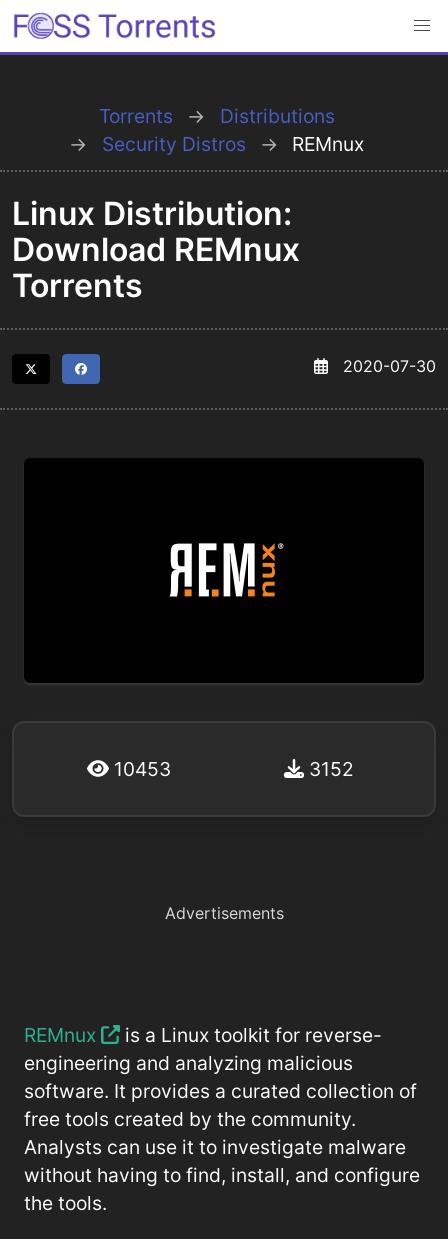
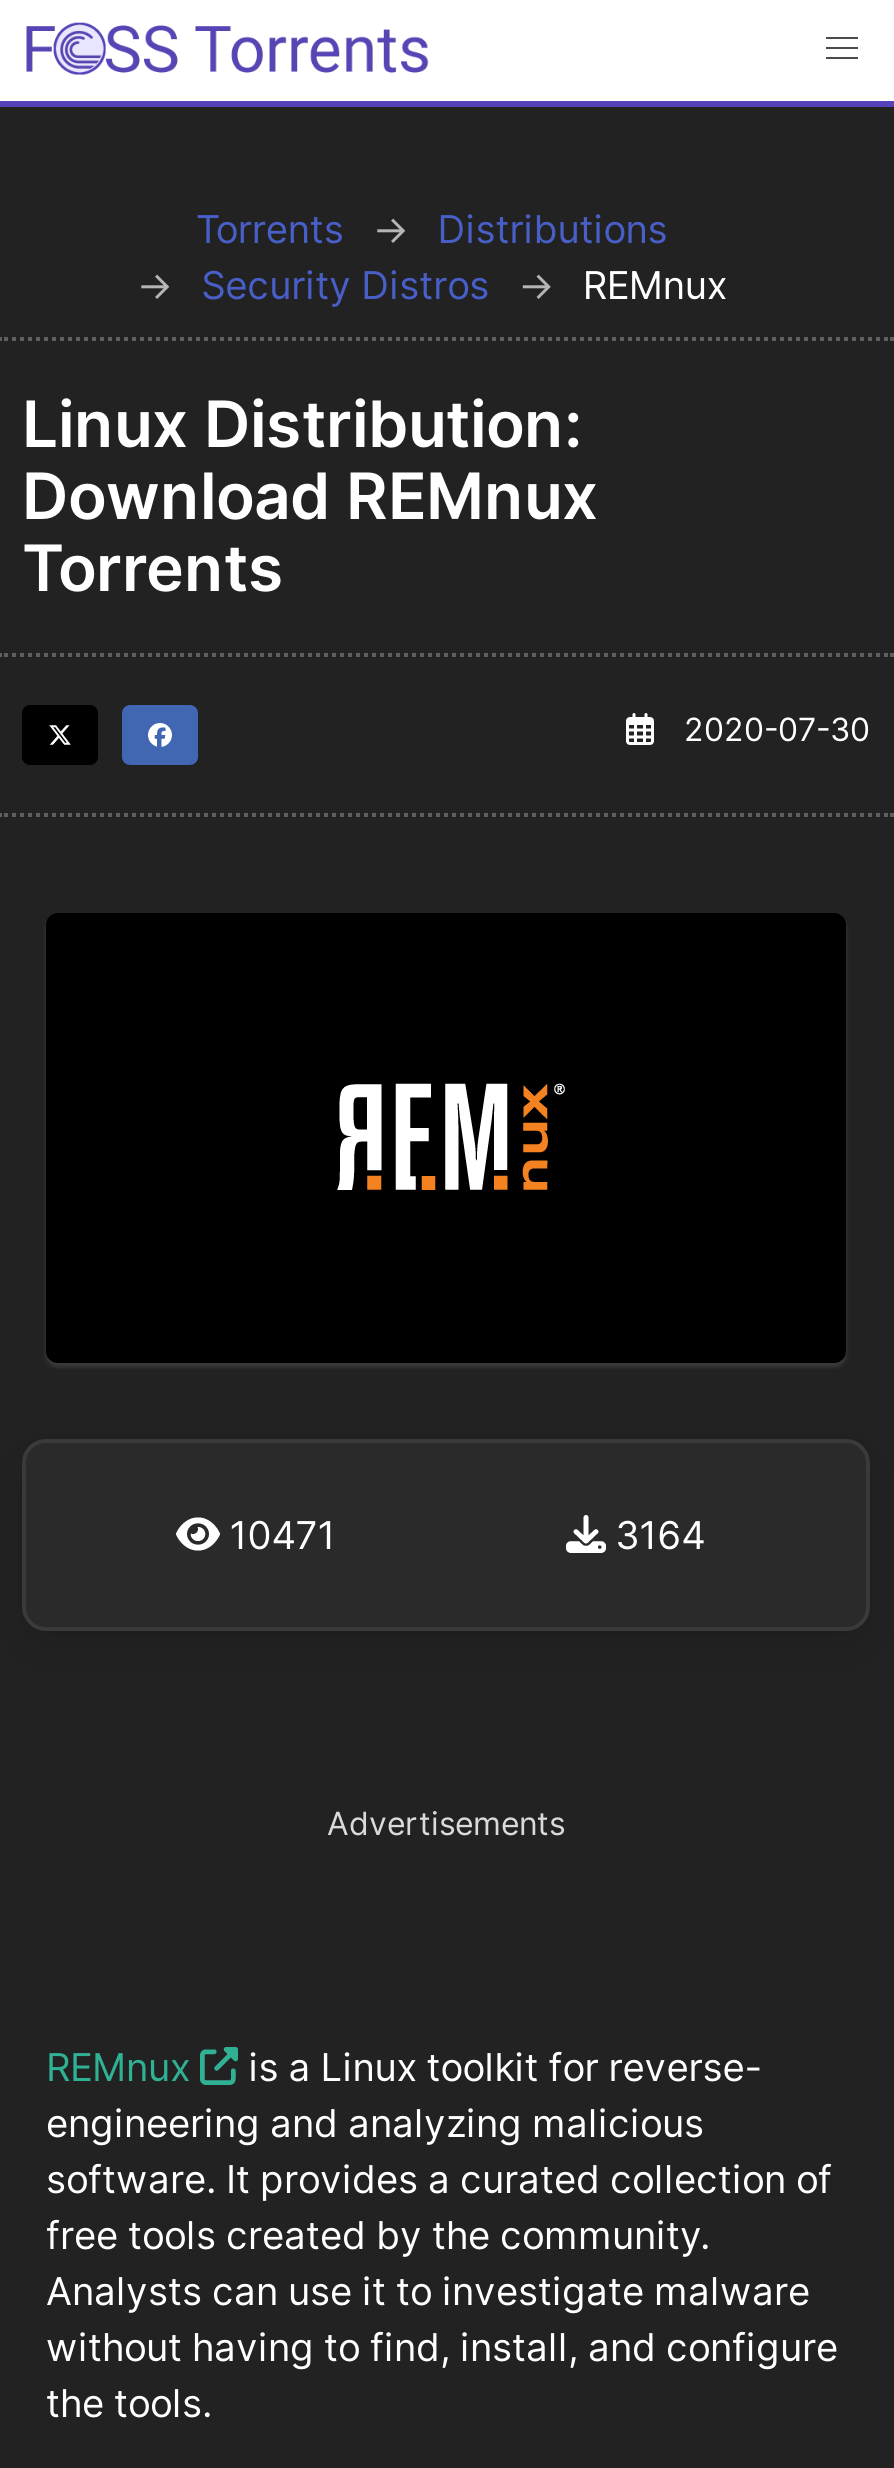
[109,757,171,781] 10453 -> [220,1511,336,1559] 10471
[304,757,354,781] 3152 -> [605,1511,705,1559] 3164

